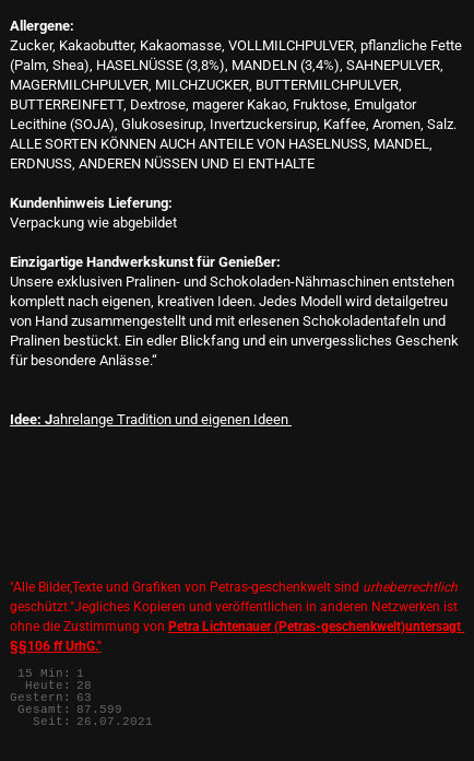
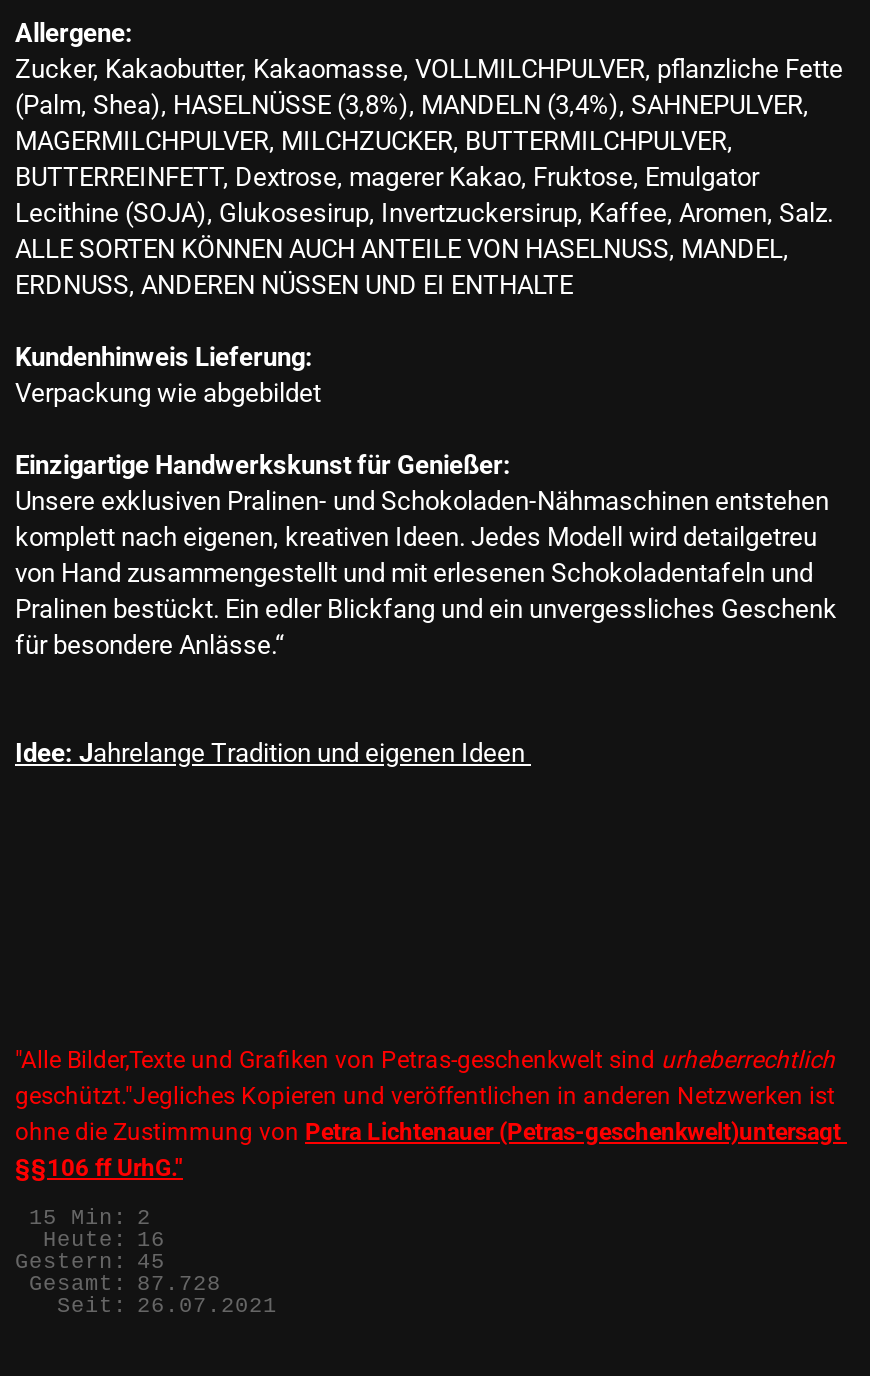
[17,667,84,680] 15 Min: 1 -> [29,1206,151,1230] 15 Min: 2
[25,679,92,692] Heute: 28 -> [43,1228,165,1252] Heute: 16
[10,691,92,704] Gestern: 63 -> [15,1250,165,1274] Gestern: 45
[17,703,122,716] Gesamt: 87.599 -> [29,1272,221,1296] Gesamt: 87.728

